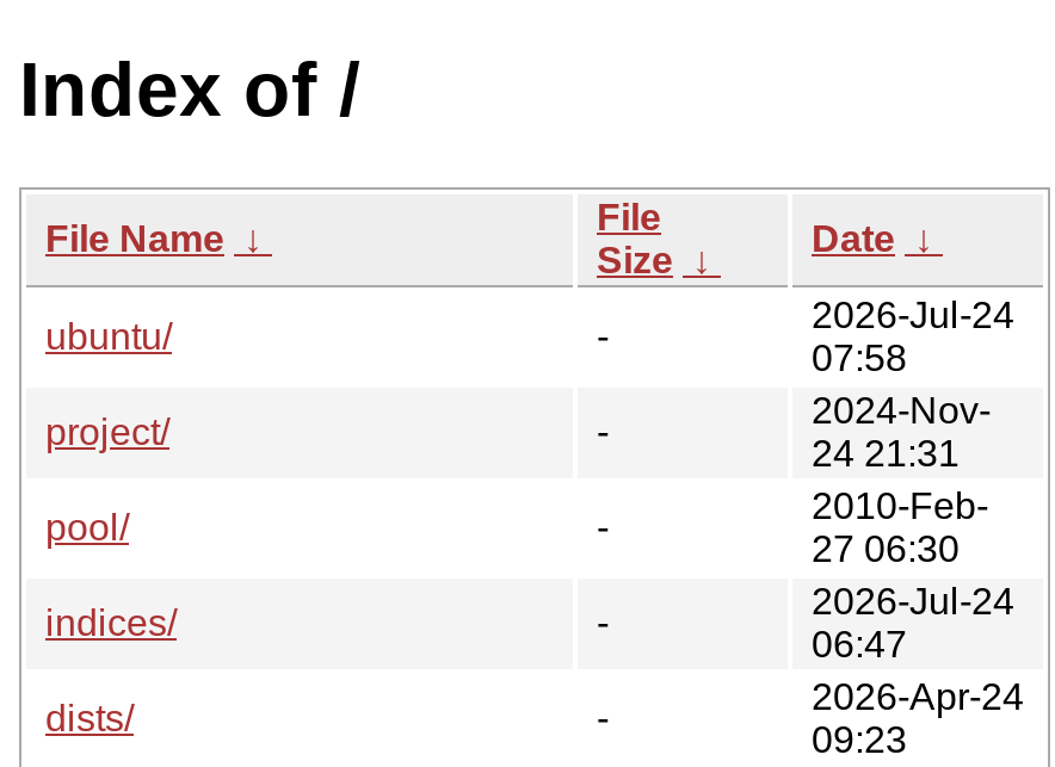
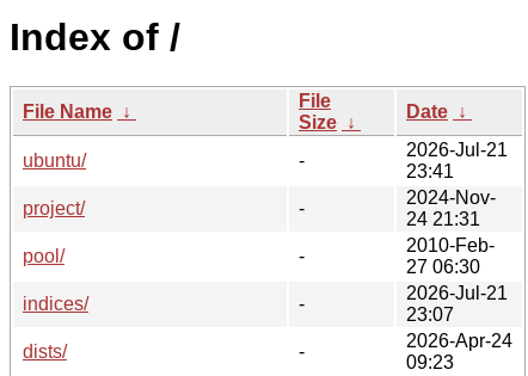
[812,294,1014,378] 2026-Jul-24 | 07:58 -> [406,140,508,181] 2026-Jul-21 | 23:41
[812,581,1014,664] 2026-Jul-24 | 06:47 -> [406,283,508,325] 2026-Jul-21 | 23:07

